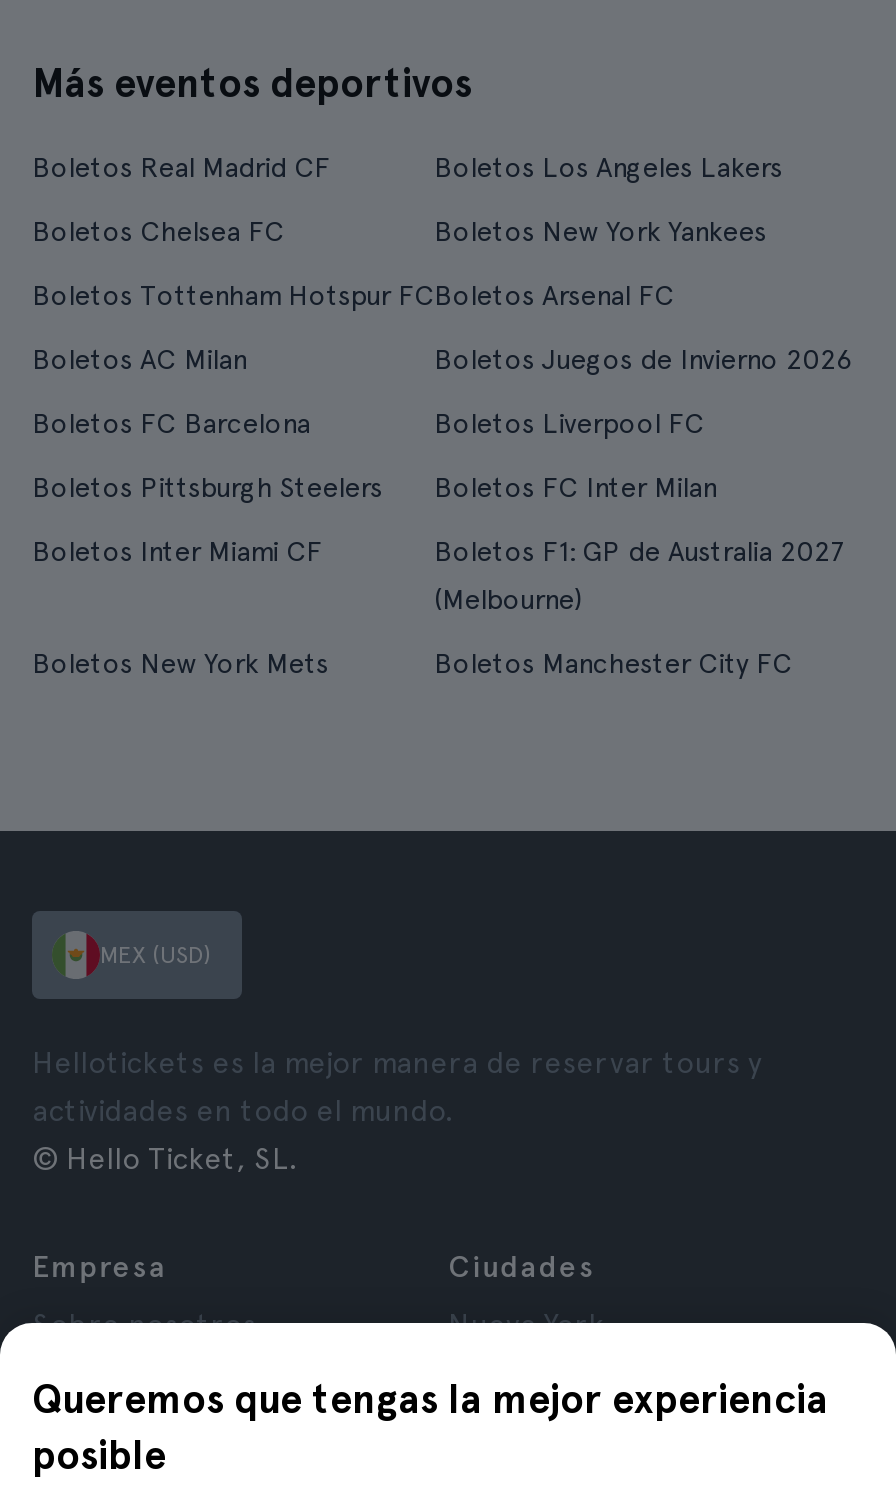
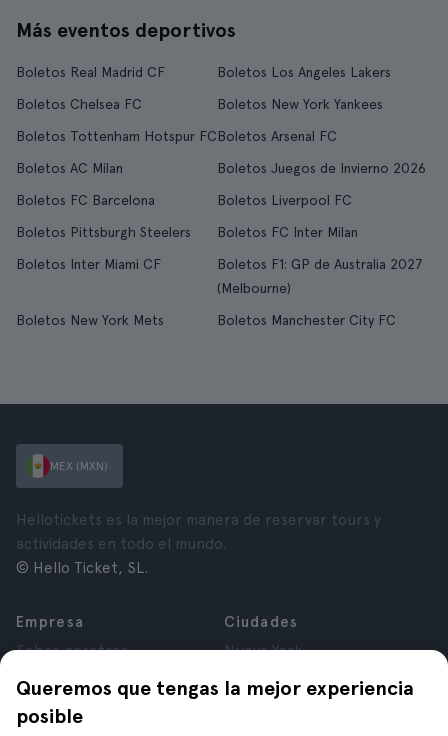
[100,941,212,969] MEX (USD) -> [50,459,108,473] MEX (MXN)

